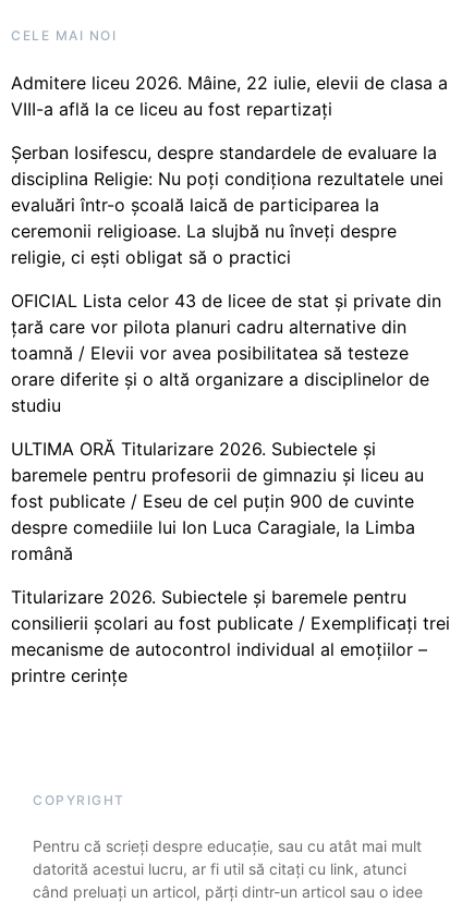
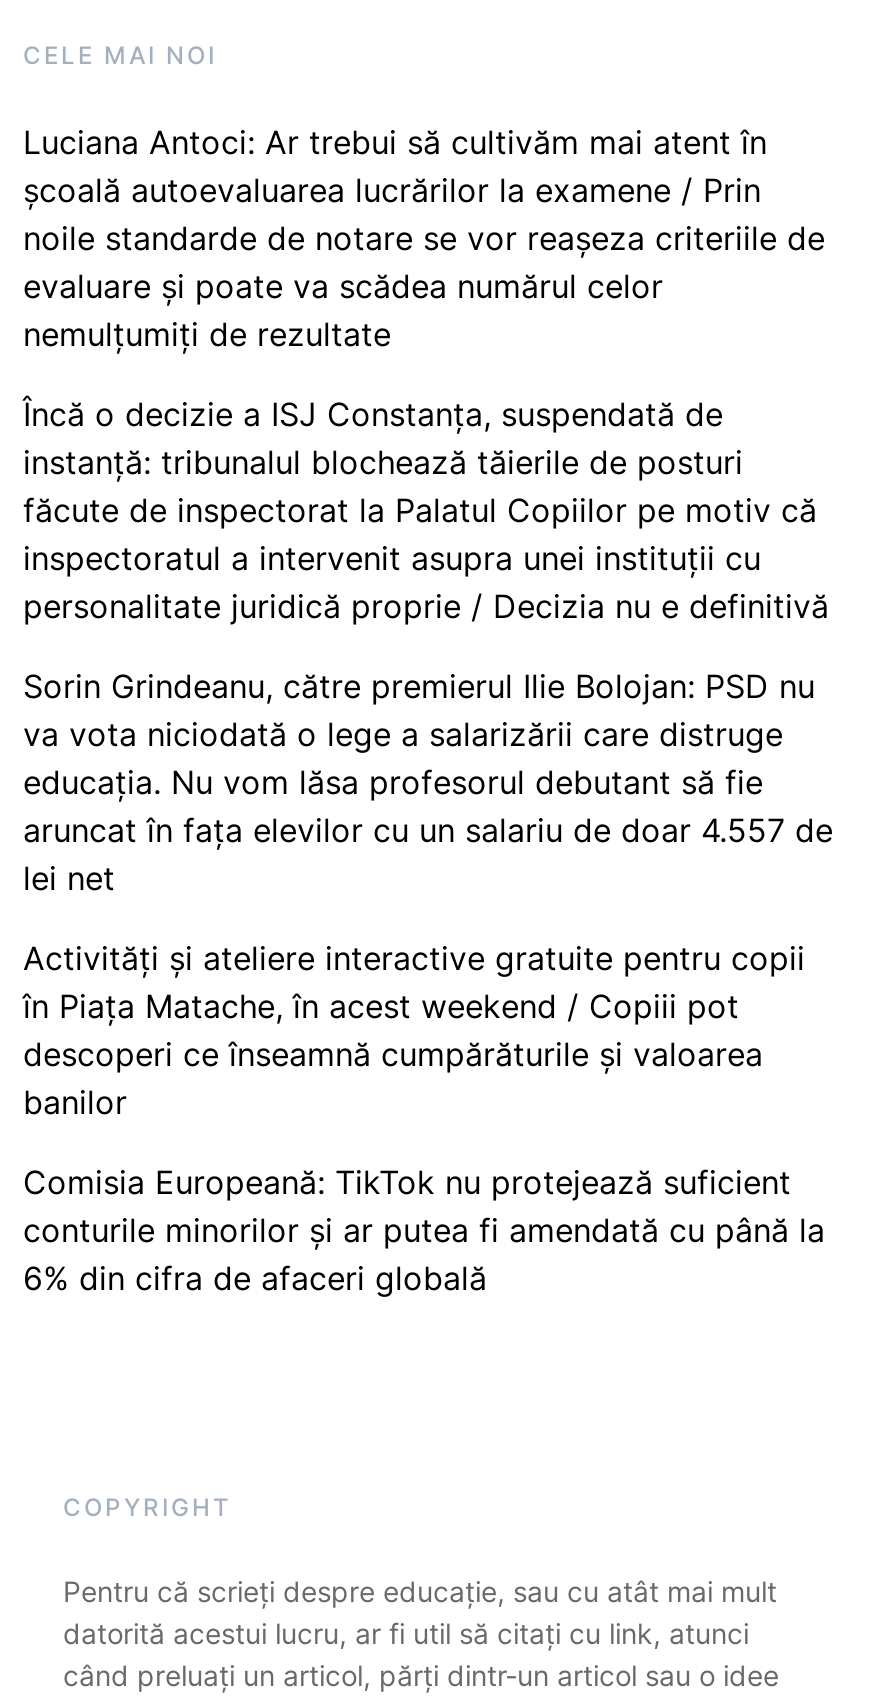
[11,71,448,119] Admitere liceu 2026. Mâine, 22 iulie, elevii de clasa a | VIII-a află la ce liceu au fost repartizați -> [23,123,825,355] Luciana Antoci: Ar trebui să cultivăm mai atent în | școală autoevaluarea lucrărilor la examene / Prin | noile standarde de notare se vor reașeza criteriile de | evaluare și poate va scădea numărul celor | nemulțumiți de rezultate
[11,141,443,267] Șerban Iosifescu, despre standardele de evaluare la | disciplina Religie: Nu poți condiționa rezultatele unei | evaluări într-o școală laică de participarea la | ceremonii religioase. La slujbă nu înveți despre | religie, ci ești obligat să o practici -> [23,395,829,627] Încă o decizie a ISJ Constanța, suspendată de | instanță: tribunalul blochează tăierile de posturi | făcute de inspectorat la Palatul Copiilor pe motiv că | inspectoratul a intervenit asupra unei instituții cu | personalitate juridică proprie / Decizia nu e definitivă
[11,289,441,416] OFICIAL Lista celor 43 de licee de stat și private din | țară care vor pilota planuri cadru alternative din | toamnă / Elevii vor avea posibilitatea să testeze | orare diferite și o altă organizare a disciplinelor de | studiu -> [23,667,833,899] Sorin Grindeanu, către premierul Ilie Bolojan: PSD nu | va vota niciodată o lege a salarizării care distruge | educația. Nu vom lăsa profesorul debutant să fie | aruncat în fața elevilor cu un salariu de doar 4.557 de | lei net
[11,437,424,564] ULTIMA ORĂ Titularizare 2026. Subiectele și | baremele pentru profesorii de gimnaziu și liceu au | fost publicate / Eseu de cel puțin 900 de cuvinte | despre comediile lui Ion Luca Caragiale, la Limba | română -> [23,939,805,1123] Activități și ateliere interactive gratuite pentru copii | în Piața Matache, în acest weekend / Copiii pot | descoperi ce înseamnă cumpărăturile și valoarea | banilor
[11,585,450,686] Titularizare 2026. Subiectele și baremele pentru | consilierii școlari au fost publicate / Exemplificați trei | mecanisme de autocontrol individual al emoțiilor – | printre cerințe -> [23,1163,825,1299] Comisia Europeană: TikTok nu protejează suficient | conturile minorilor și ar putea fi amendată cu până la | 6% din cifra de afaceri globală

